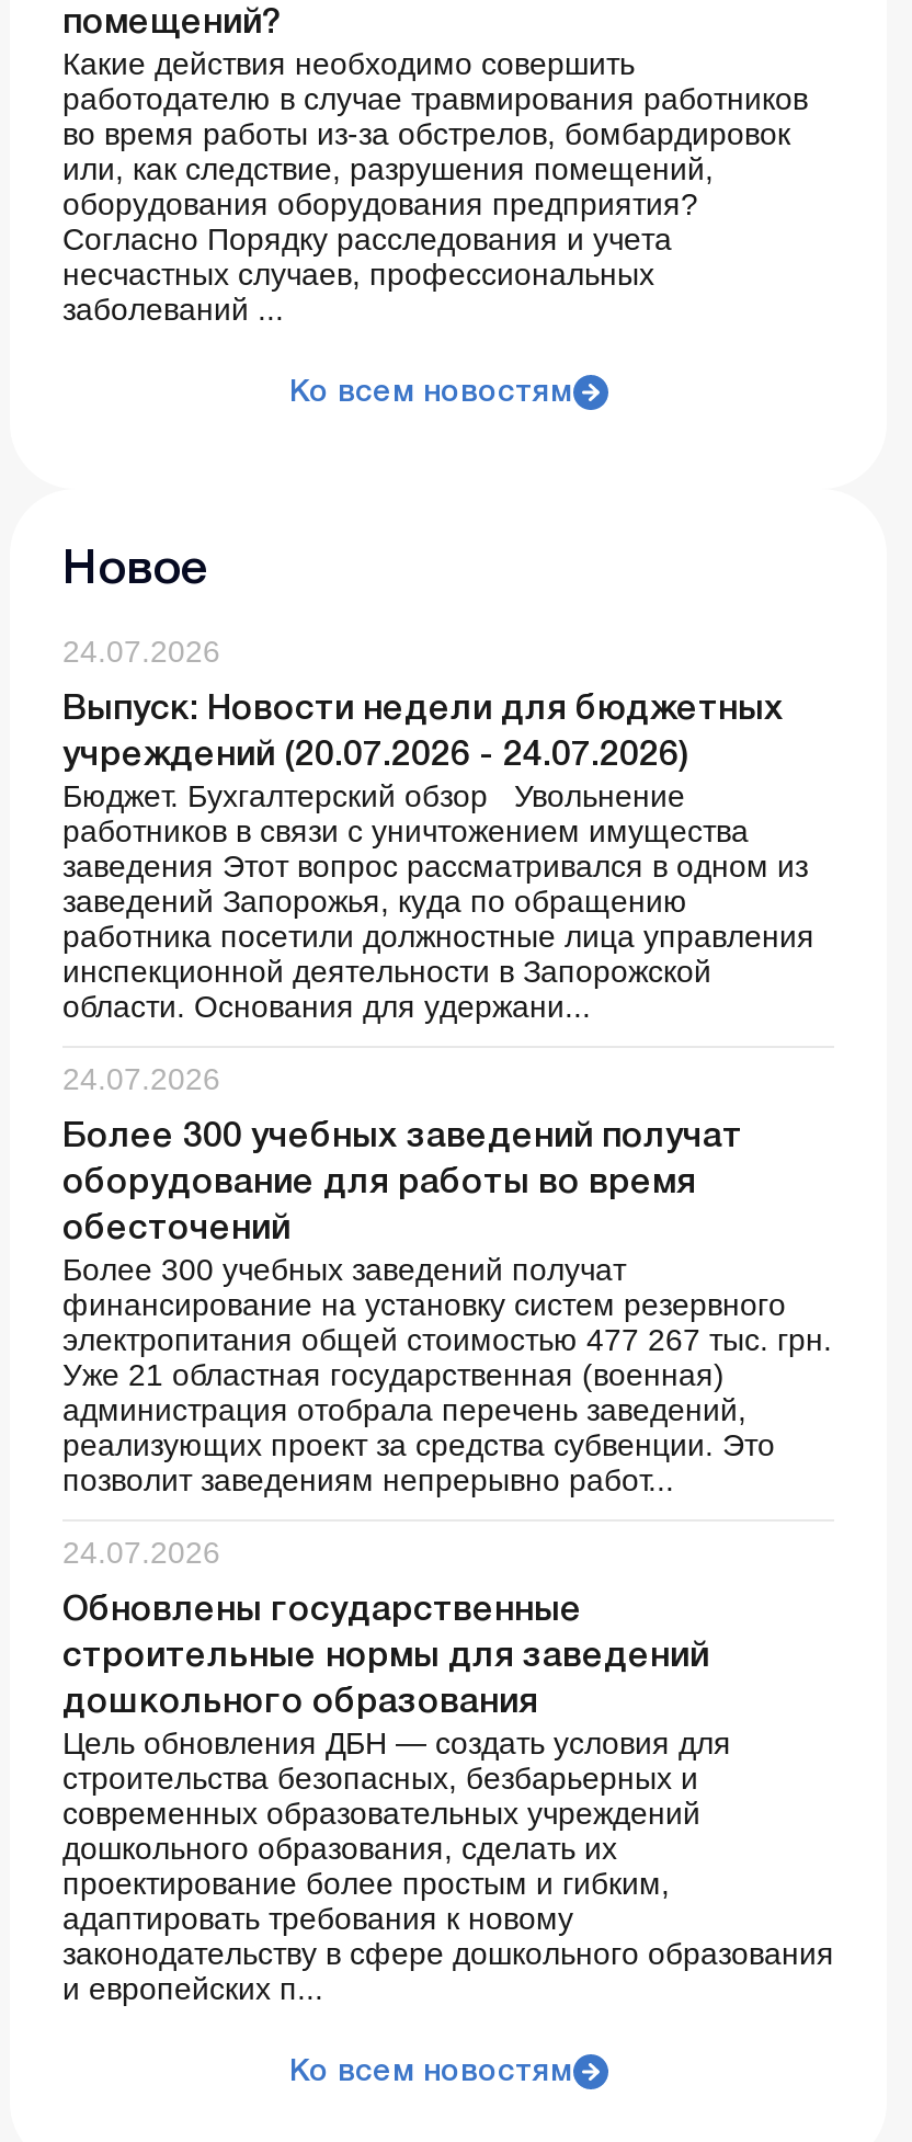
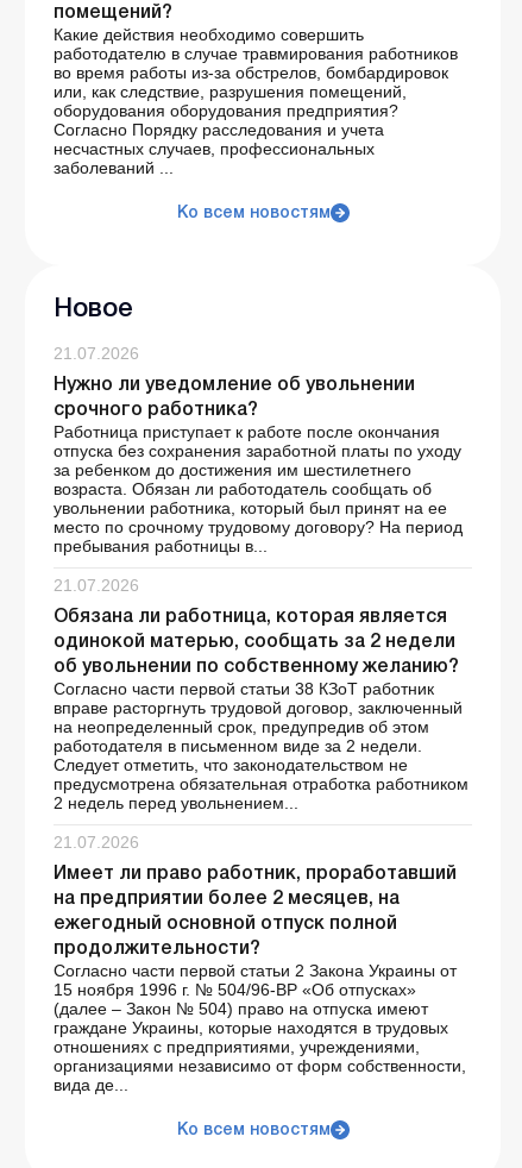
[62,633,834,2005] 24.07.2026 | Выпуск: Новости недели для бюджетных | учреждений (20.07.2026 - 24.07.2026) | Бюджет. Бухгалтерский обзор Увольнение | работников в связи с уничтожением имущества | заведения Этот вопрос рассматривался в одном из | заведений Запорожья, куда по обращению | работника посетили должностные лица управления | инспекционной деятельности в Запорожской | области. Основания для удержани... | 24.07.2026 | Более 300 учебных заведений получат | оборудование для работы во время | обесточений | Более 300 учебных заведений получат | финансирование на установку систем резервного | электропитания общей стоимостью 477 267 тыс. грн. | Уже 21 областная государственная (военная) | администрация отобрала перечень заведений, | реализующих проект за средства субвенции. Это | позволит заведениям непрерывно работ... | 24.07.2026 | Обновлены государственные | строительные нормы для заведений | дошкольного образования | Цель обновления ДБН — создать условия для | строительства безопасных, безбарьерных и | современных образовательных учреждений | дошкольного образования, сделать их | проектирование более простым и гибким, | адаптировать требования к новому | законодательству в сфере дошкольного образования | и европейских п... -> [54,343,468,1094] 21.07.2026 | Нужно ли уведомление об увольнении | срочного работника? | Работница приступает к работе после окончания | отпуска без сохранения заработной платы по уходу | за ребенком до достижения им шестилетнего | возраста. Обязан ли работодатель сообщать об | увольнении работника, который был принят на ее | место по срочному трудовому договору? На период | пребывания работницы в... | 21.07.2026 | Обязана ли работница, которая является | одинокой матерью, сообщать за 2 недели | об увольнении по собственному желанию? | Согласно части первой статьи 38 КЗоТ работник | вправе расторгнуть трудовой договор, заключенный | на неопределенный срок, предупредив об этом | работодателя в письменном виде за 2 недели. | Следует отметить, что законодательством не | предусмотрена обязательная отработка работником | 2 недель перед увольнением... | 21.07.2026 | Имеет ли право работник, проработавший | на предприятии более 2 месяцев, на | ежегодный основной отпуск полной | продолжительности? | Согласно части первой статьи 2 Закона Украины от | 15 ноября 1996 г. № 504/96-ВР «Об отпусках» | (далее – Закон № 504) право на отпуска имеют | граждане Украины, которые находятся в трудовых | отношениях с предприятиями, учреждениями, | организациями независимо от форм собственности, | вида де...

